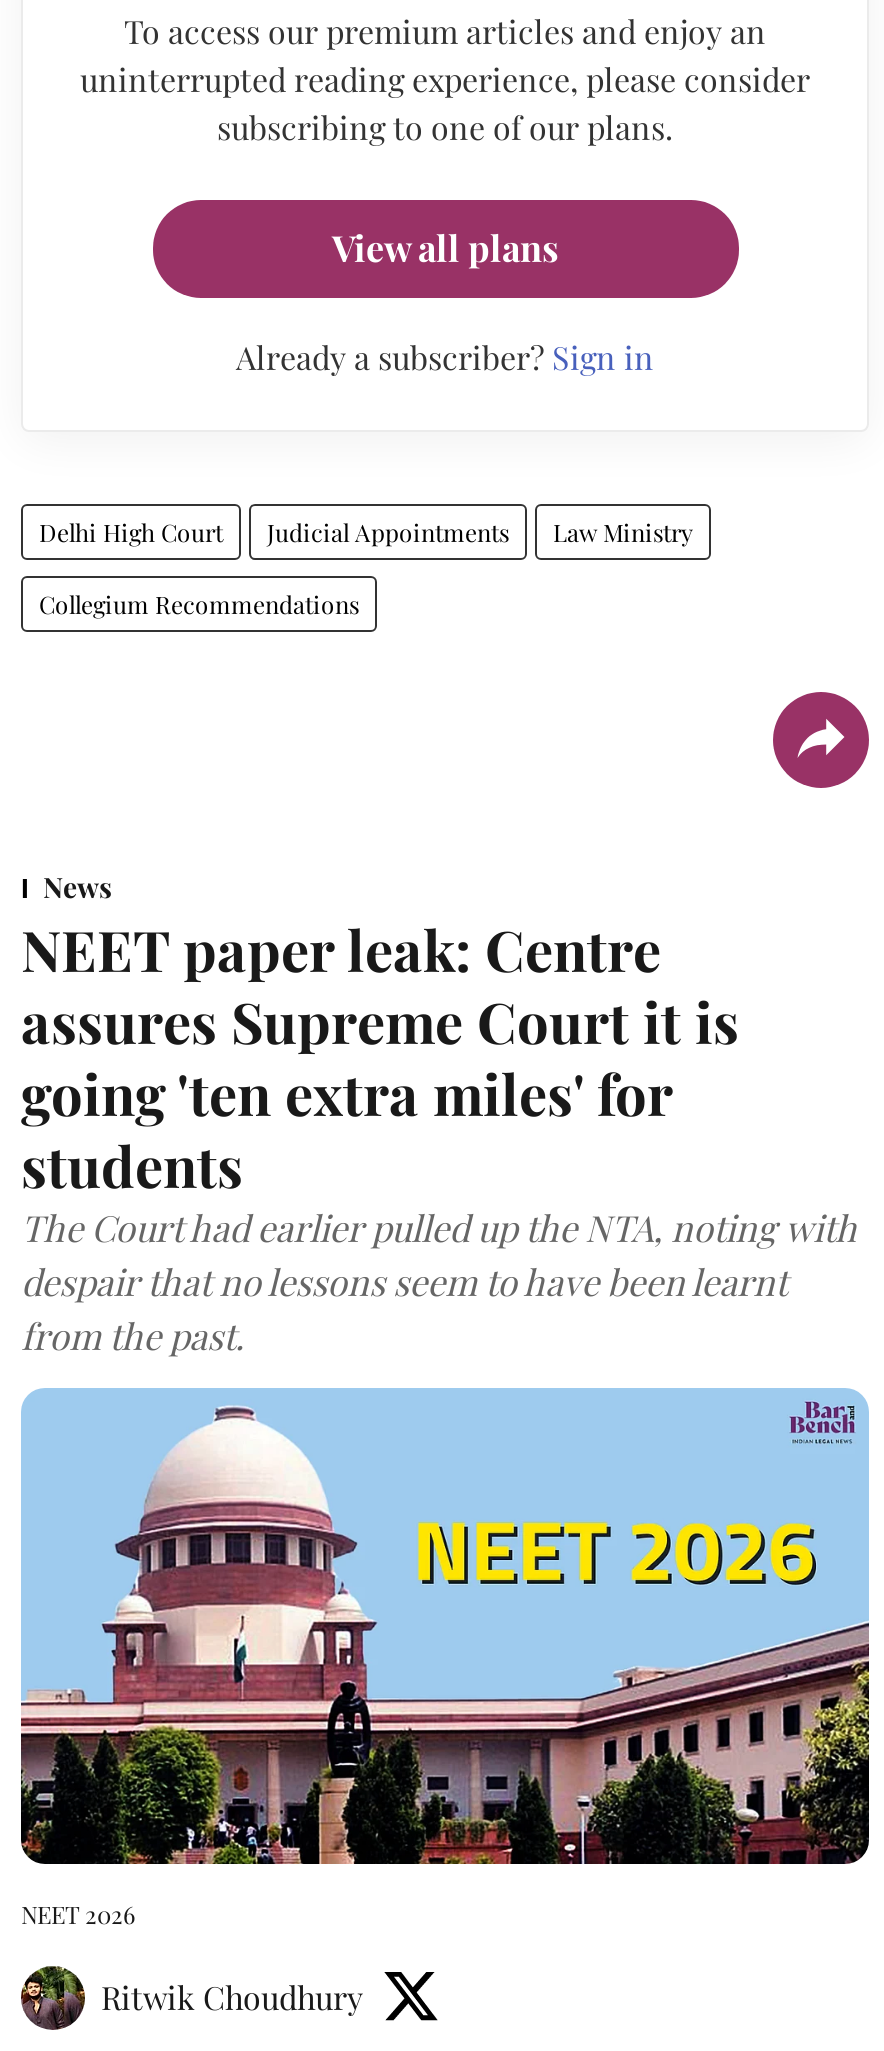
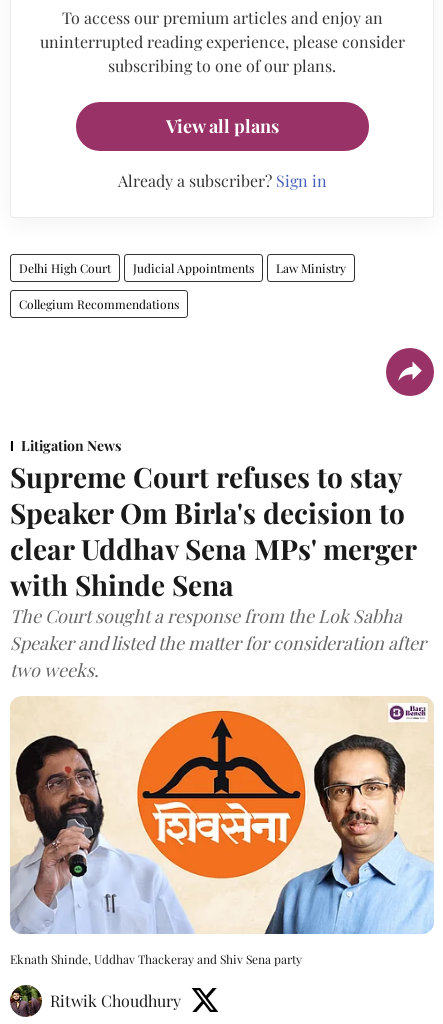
[21,867,857,1359] News | NEET paper leak: Centre | assures Supreme Court it is | going 'ten extra miles' for | students | The Court had earlier pulled up the NTA, noting with | despair that no lessons seem to have been learnt | from the past. -> [10,435,426,681] Litigation News | Supreme Court refuses to stay | Speaker Om Birla's decision to | clear Uddhav Sena MPs' merger | with Shinde Sena | The Court sought a response from the Lok Sabha | Speaker and listed the matter for consideration after | two weeks.
[19,1388,871,1930] [image] | NEET 2026 -> [10,696,434,967] [image] | Eknath Shinde, Uddhav Thackeray and Shiv Sena party

